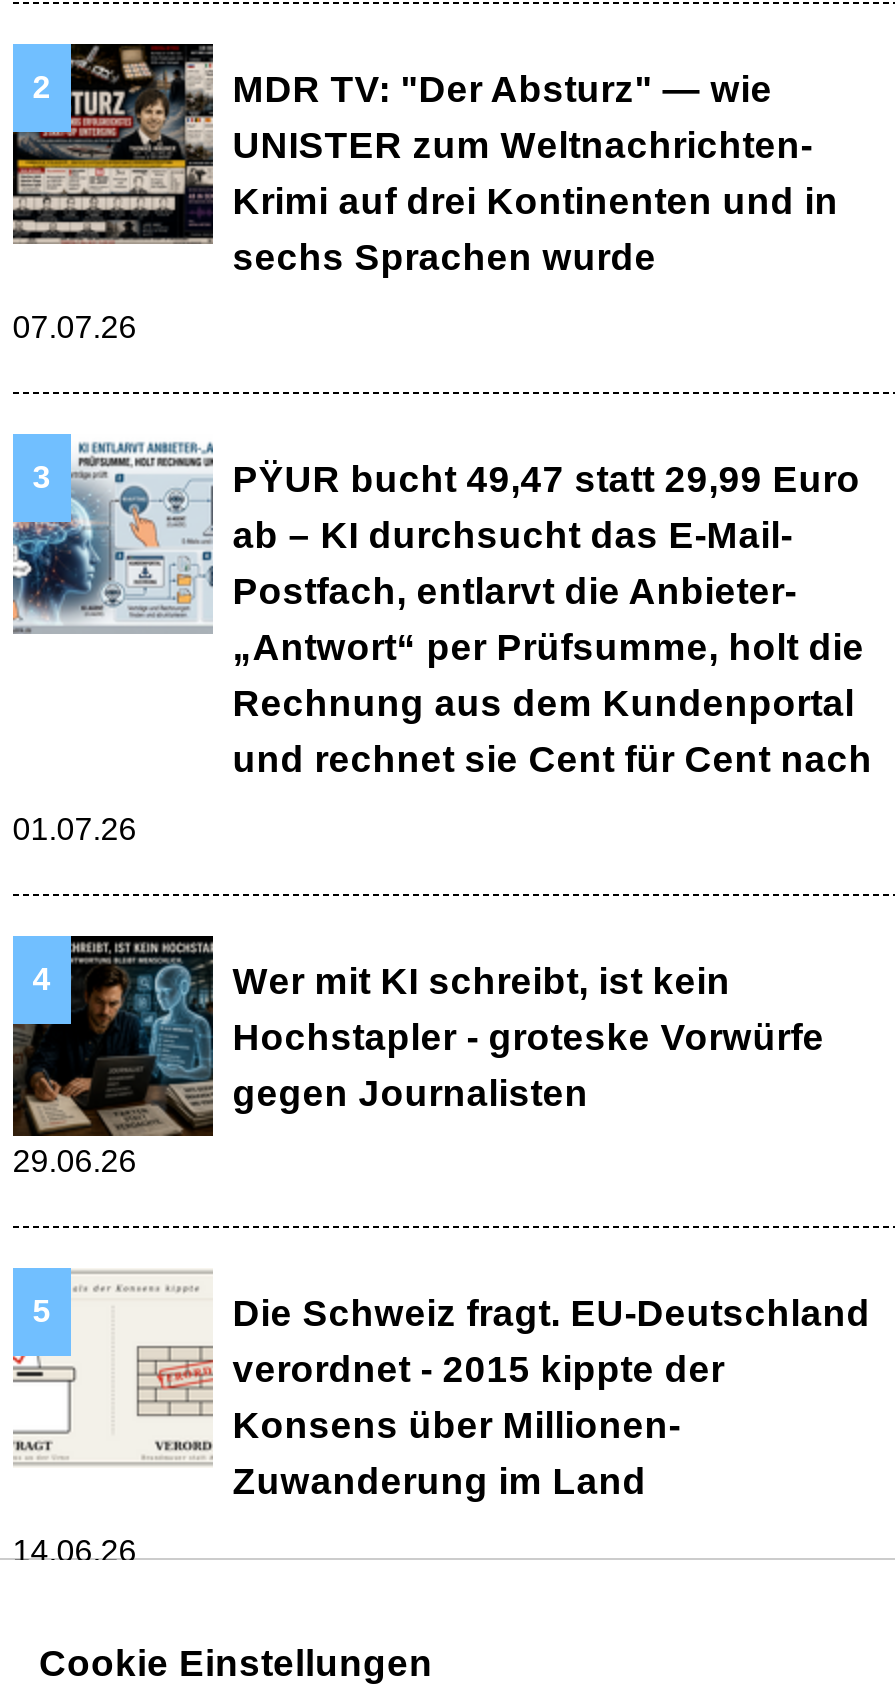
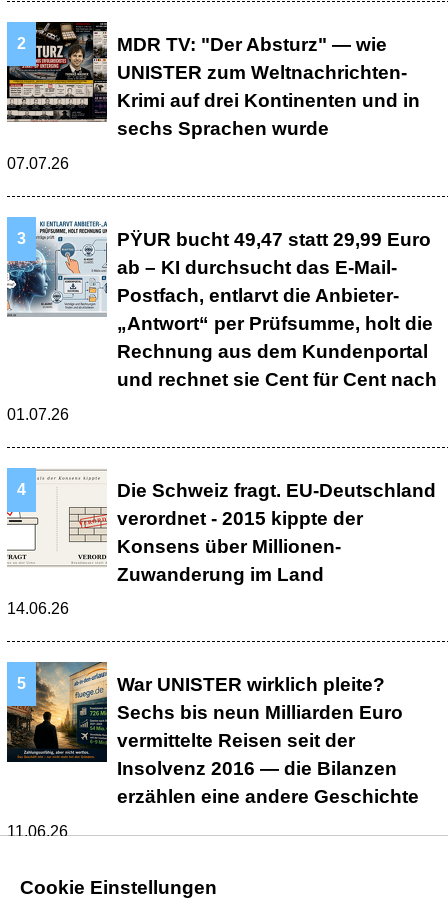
[11,934,824,1179] [image] | Wer mit KI schreibt, ist kein | Hochstapler - groteske Vorwürfe | gegen Journalisten | 29.06.26 -> none
moved [12,1293,870,1569] -> [7,479,436,617]: Die Schweiz fragt. EU-Deutschland | verordnet - 2015 kippte der | Konsens über Millionen- | Zuwanderung im Land | 14.06.26
none -> [6,661,419,840] [image] | War UNISTER wirklich pleite? | Sechs bis neun Milliarden Euro | vermittelte Reisen seit der | Insolvenz 2016 — die Bilanzen | erzählen eine andere Geschichte | 11.06.26

